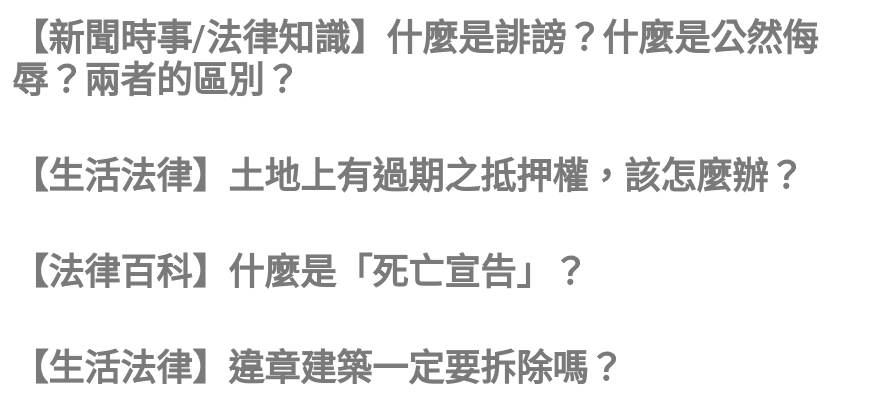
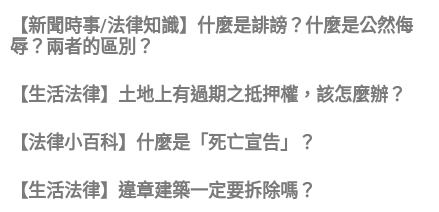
[12,250,588,292] 【法律百科】什麼是「死亡宣告」？ -> [10,132,316,153] 【法律小百科】什麼是「死亡宣告」？

